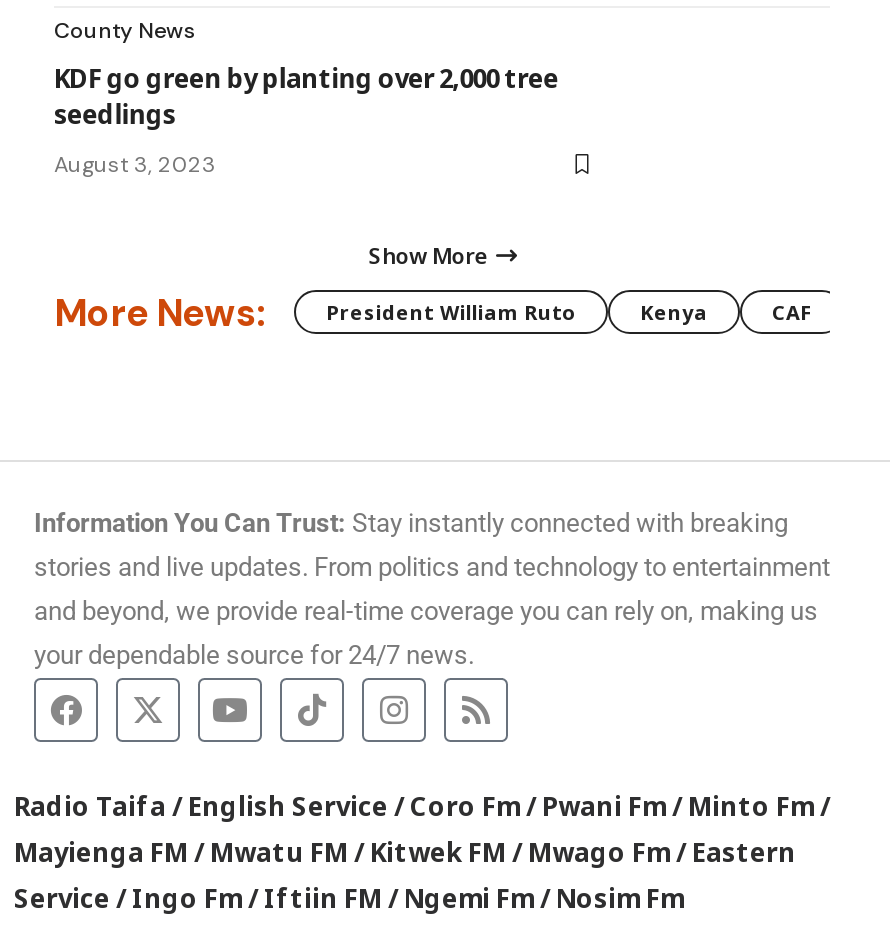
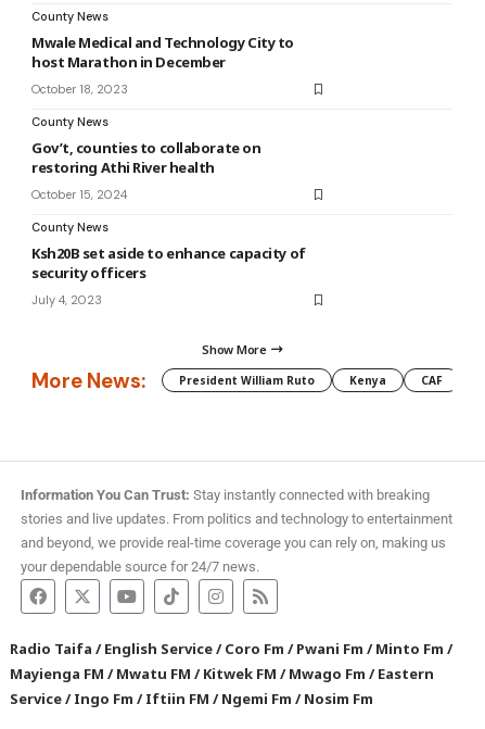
[54,60,558,178] KDF go green by planting over 2,000 tree | seedlings | August 3, 2023 -> [31,33,306,308] Mwale Medical and Technology City to | host Marathon in December | October 18, 2023 | County News | Gov’t, counties to collaborate on | restoring Athi River health | October 15, 2024 | County News | Ksh20B set aside to enhance capacity of | security officers | July 4, 2023

